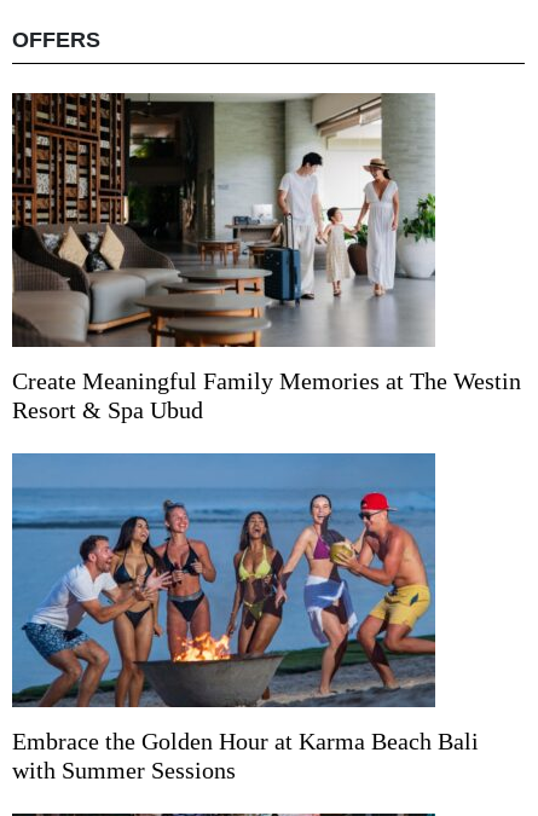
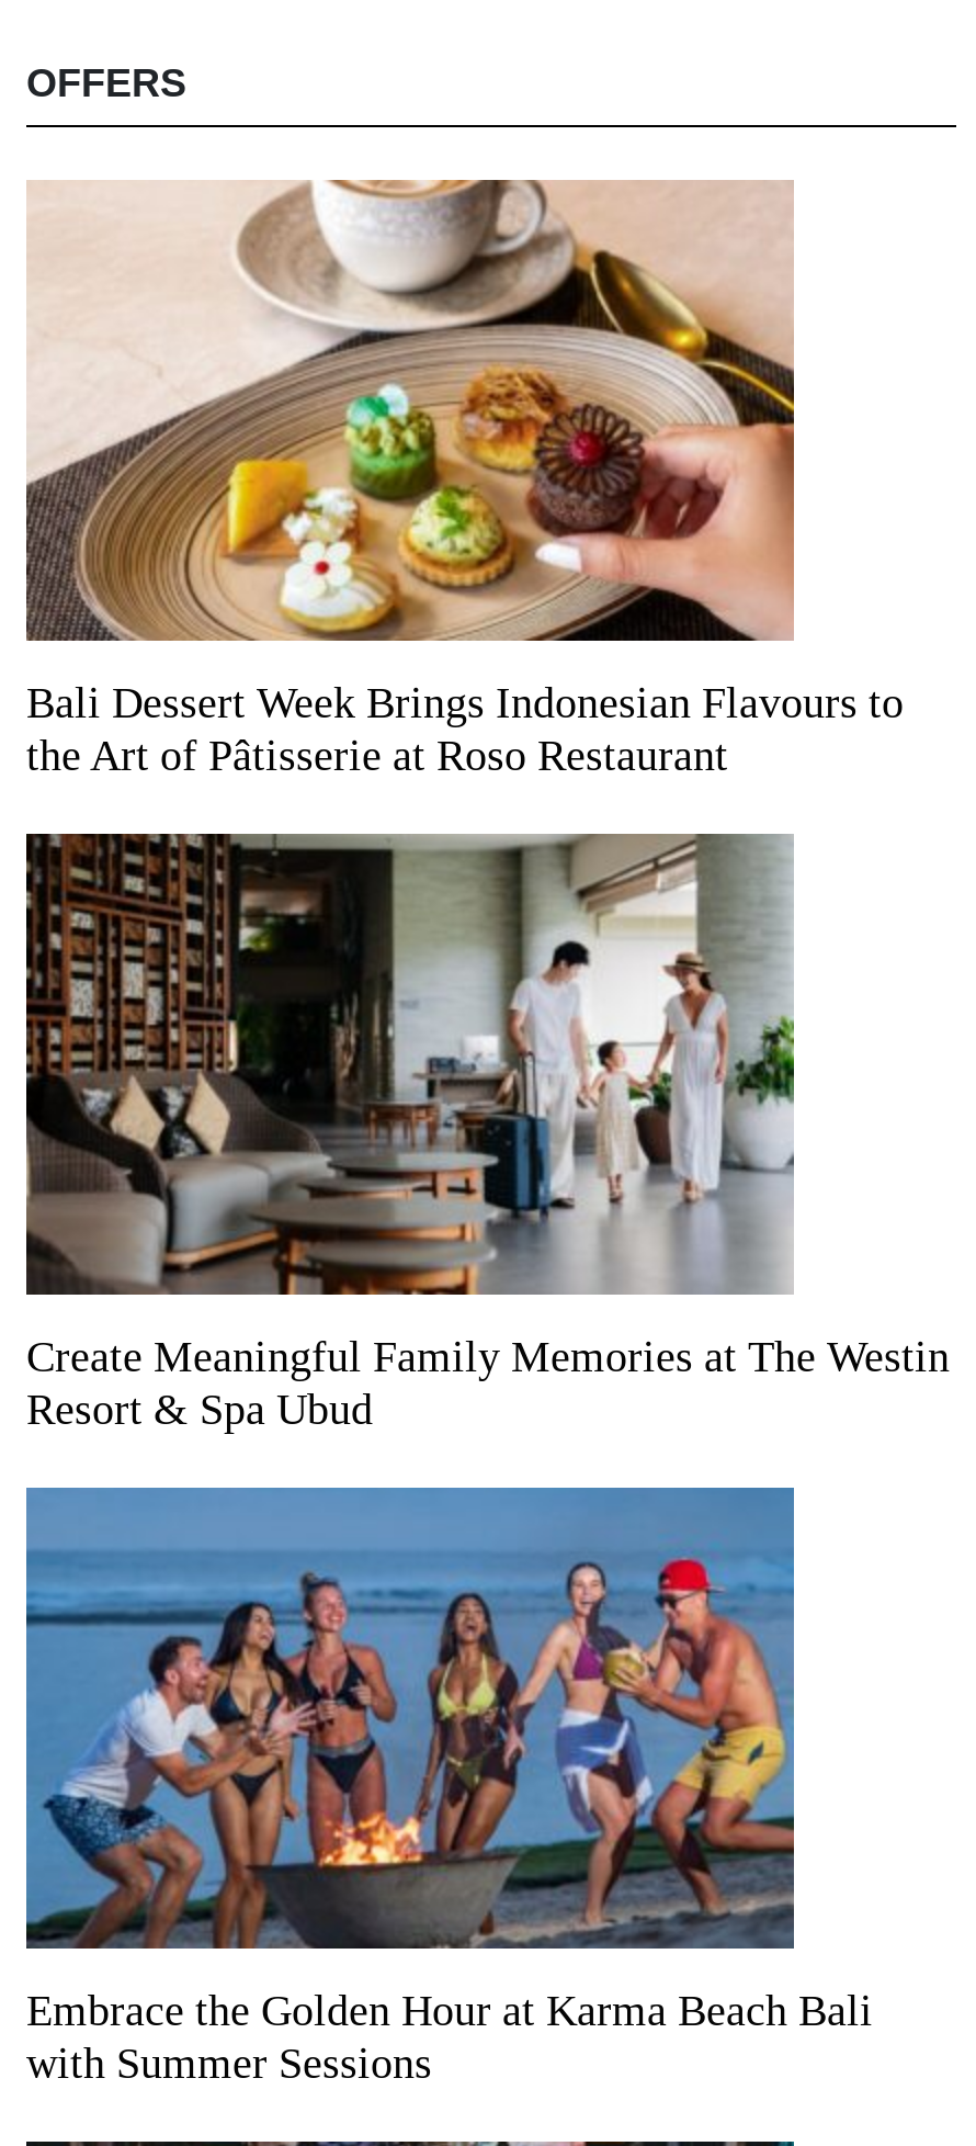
none -> [24,180,904,779] [image] | Bali Dessert Week Brings Indonesian Flavours to | the Art of Pâtisserie at Roso Restaurant

